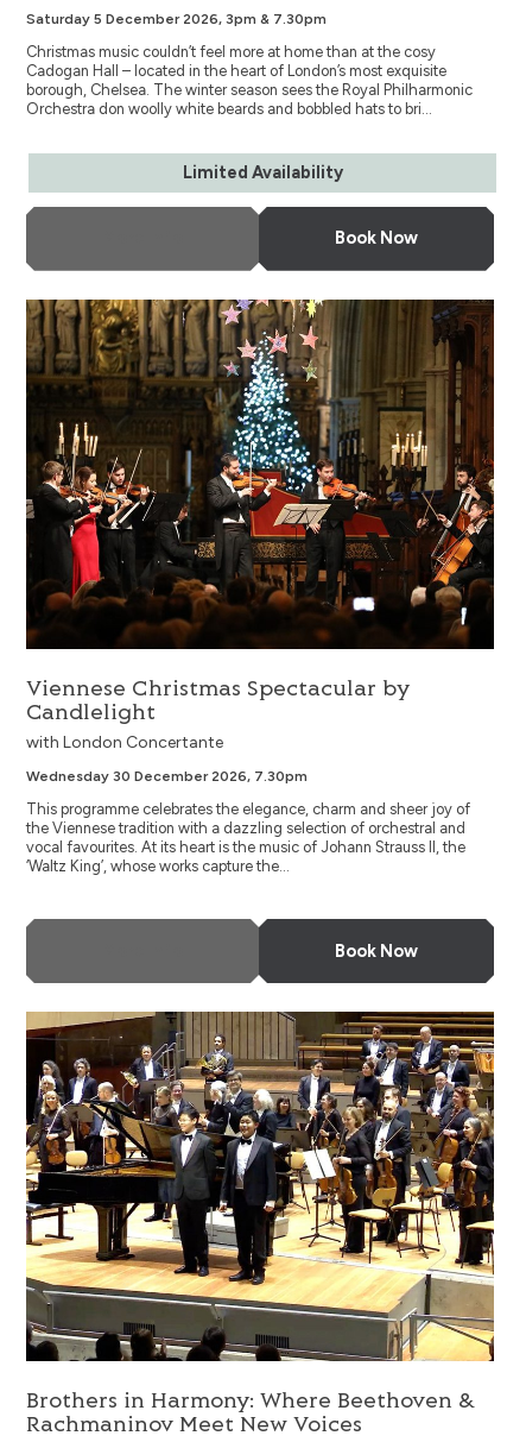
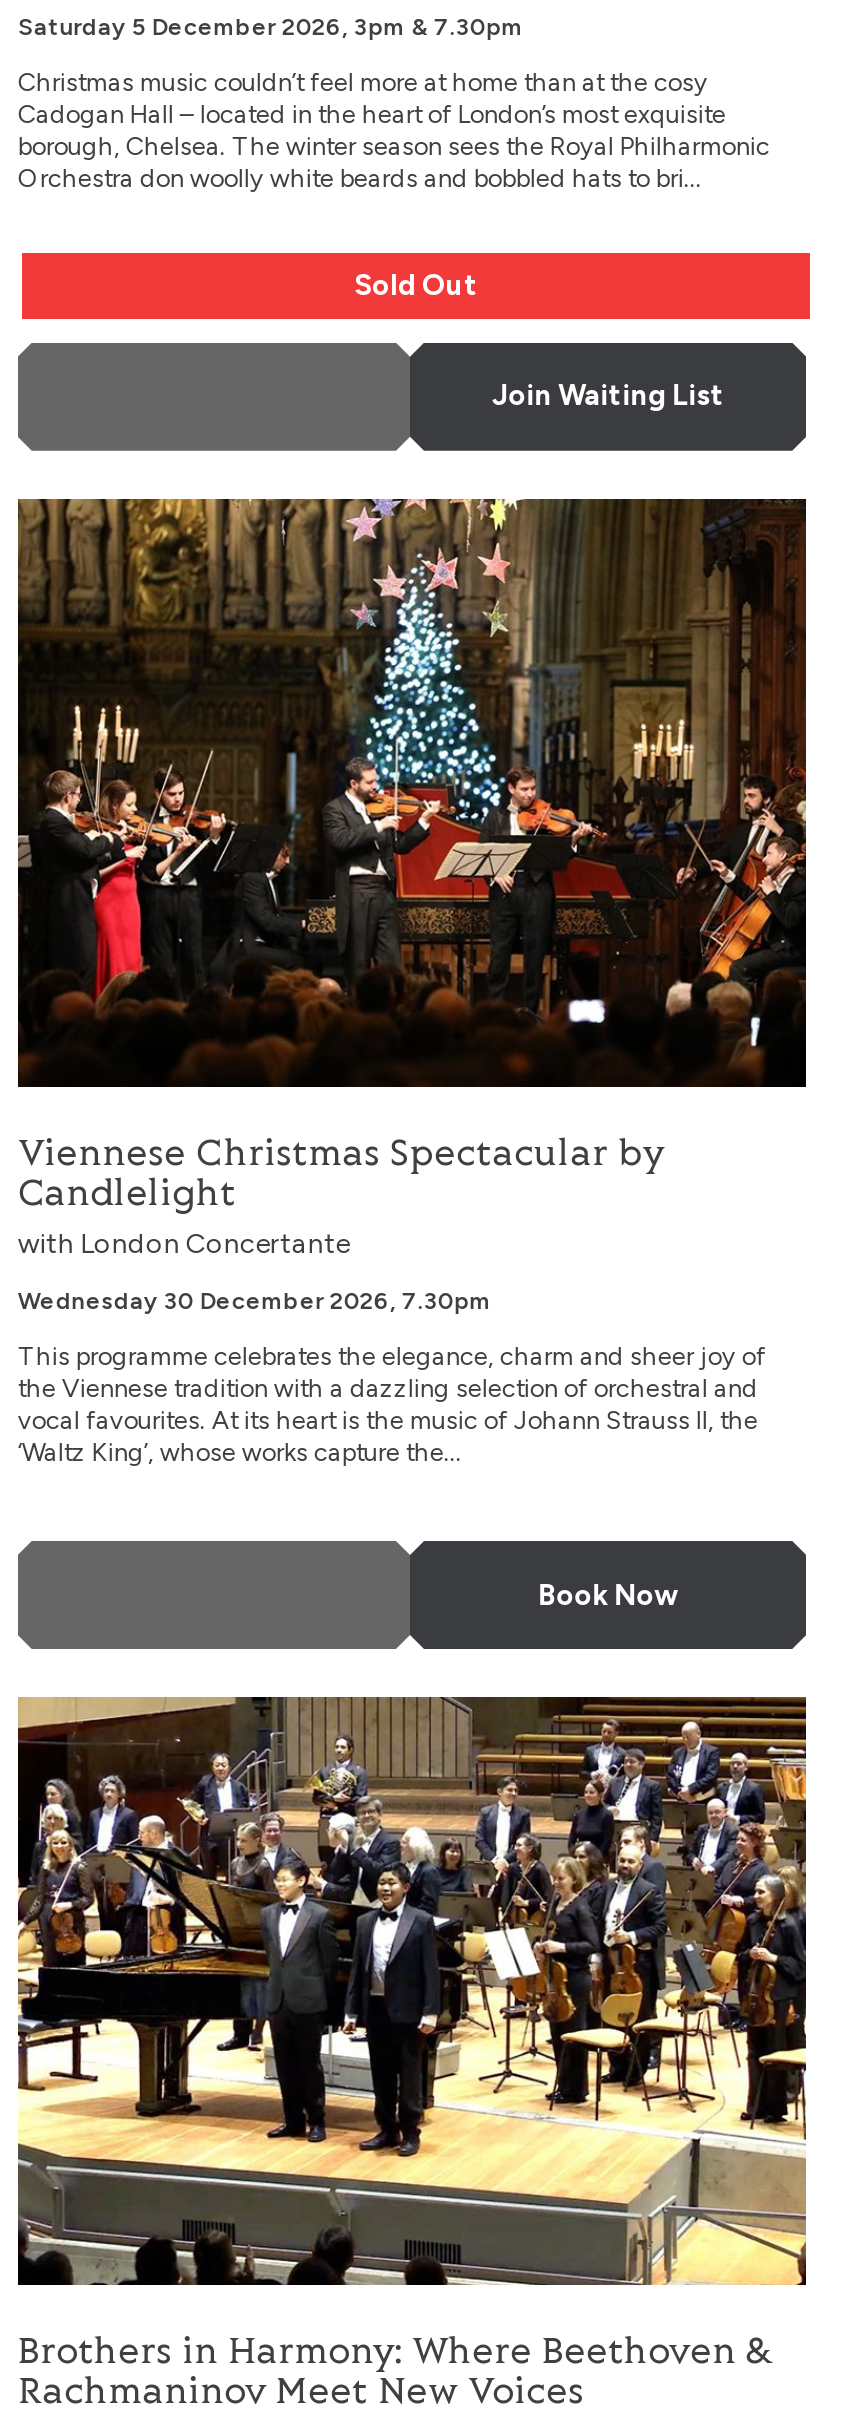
[182,162,343,183] Limited Availability -> [354,267,478,303] Sold Out
[335,228,418,249] Book Now -> [492,378,724,414] Join Waiting List

